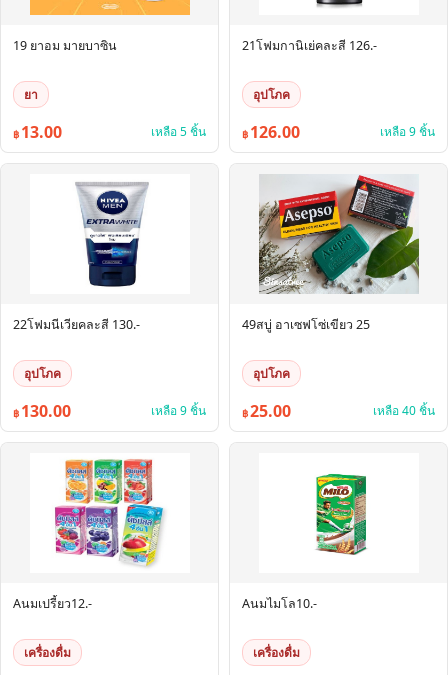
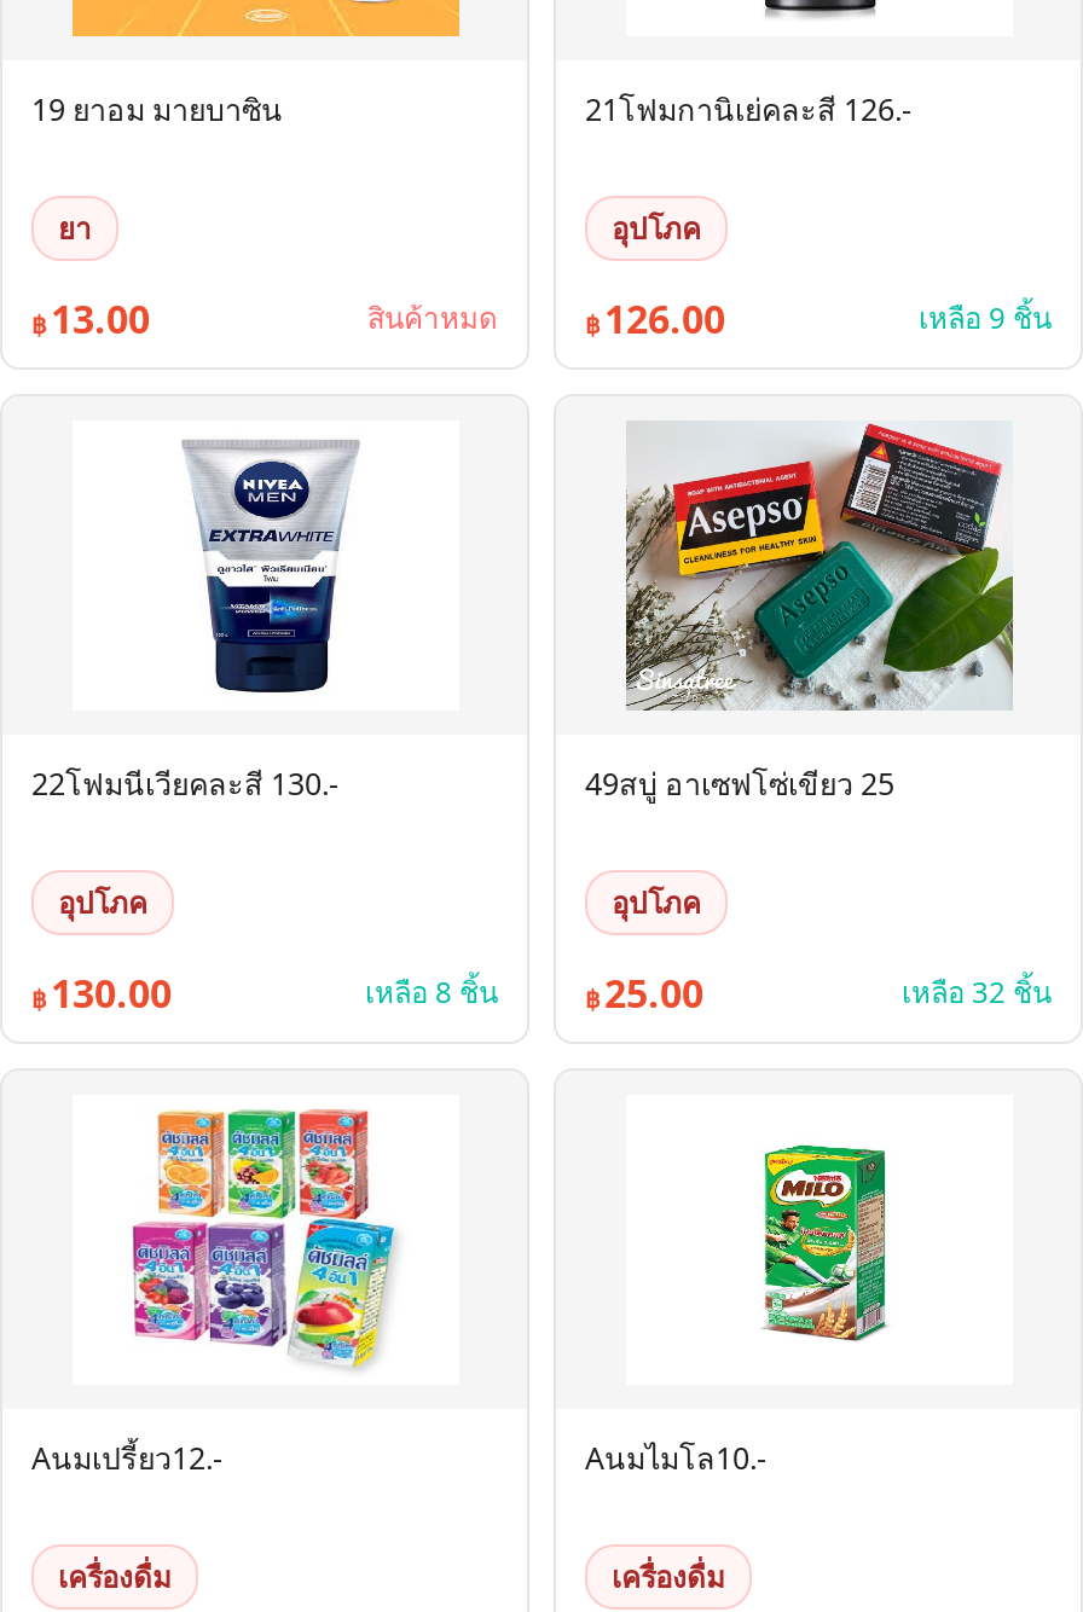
[151,123,206,140] เหลือ 5 ชิ้น -> [367,297,498,338] สินค้าหมด
[151,402,206,419] เหลือ 9 ชิ้น -> [365,972,498,1013] เหลือ 8 ชิ้น
[373,402,435,419] เหลือ 40 ชิ้น -> [902,972,1052,1013] เหลือ 32 ชิ้น

